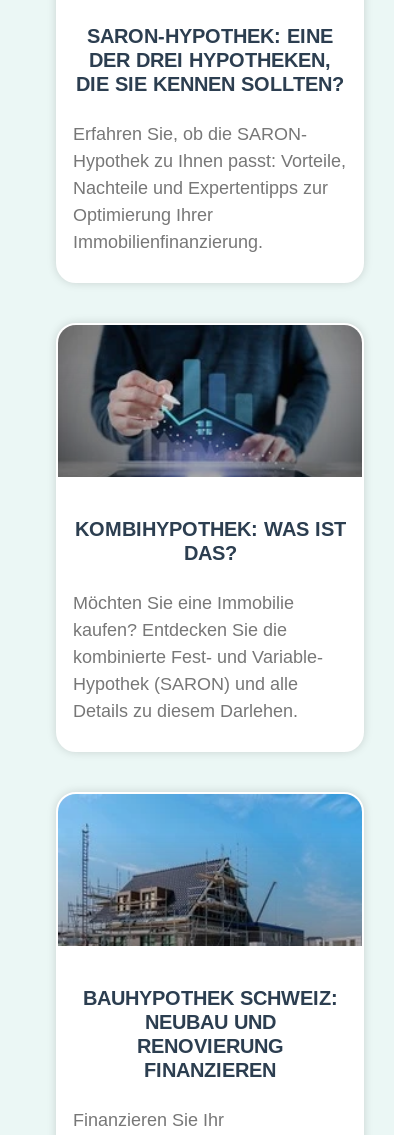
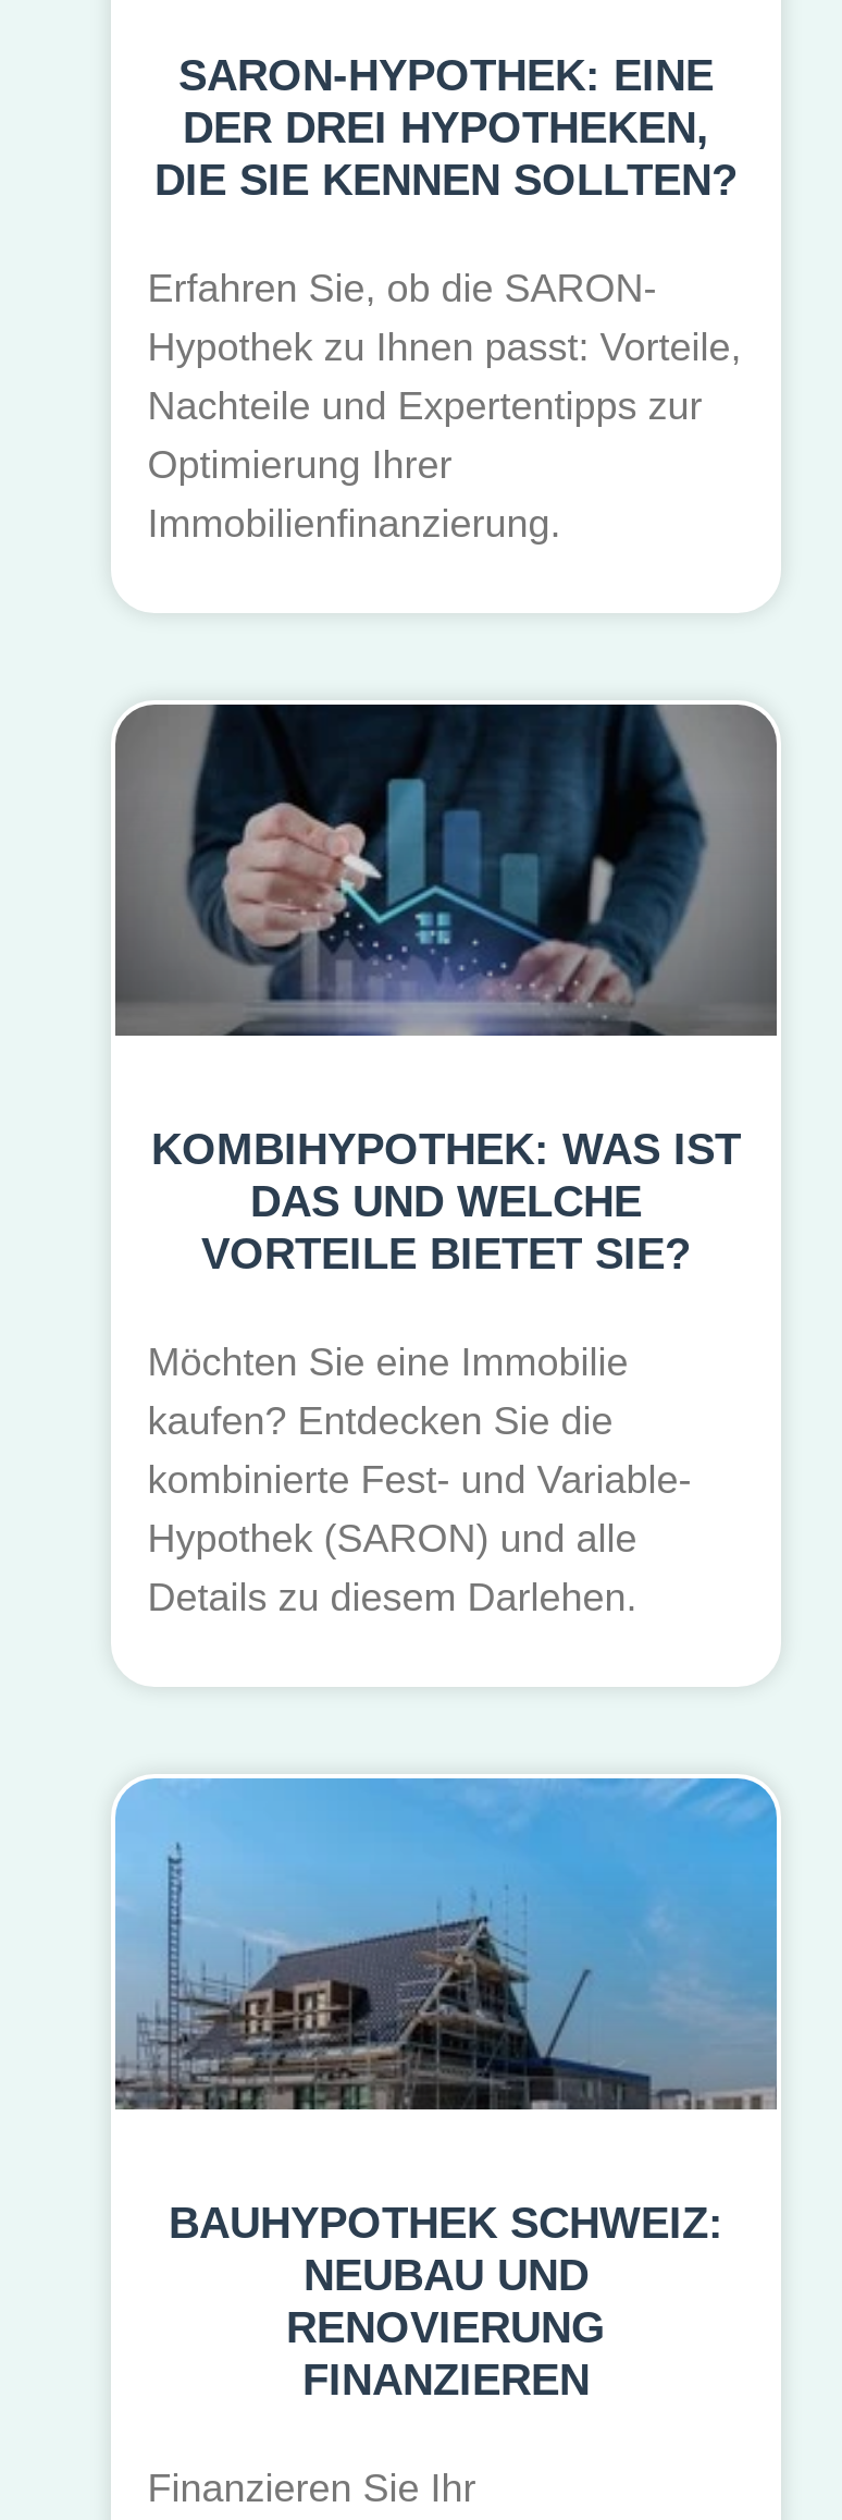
[183,542,236,564] DAS? -> [201,1177,691,1278] DAS UND WELCHE | VORTEILE BIETET SIE?

